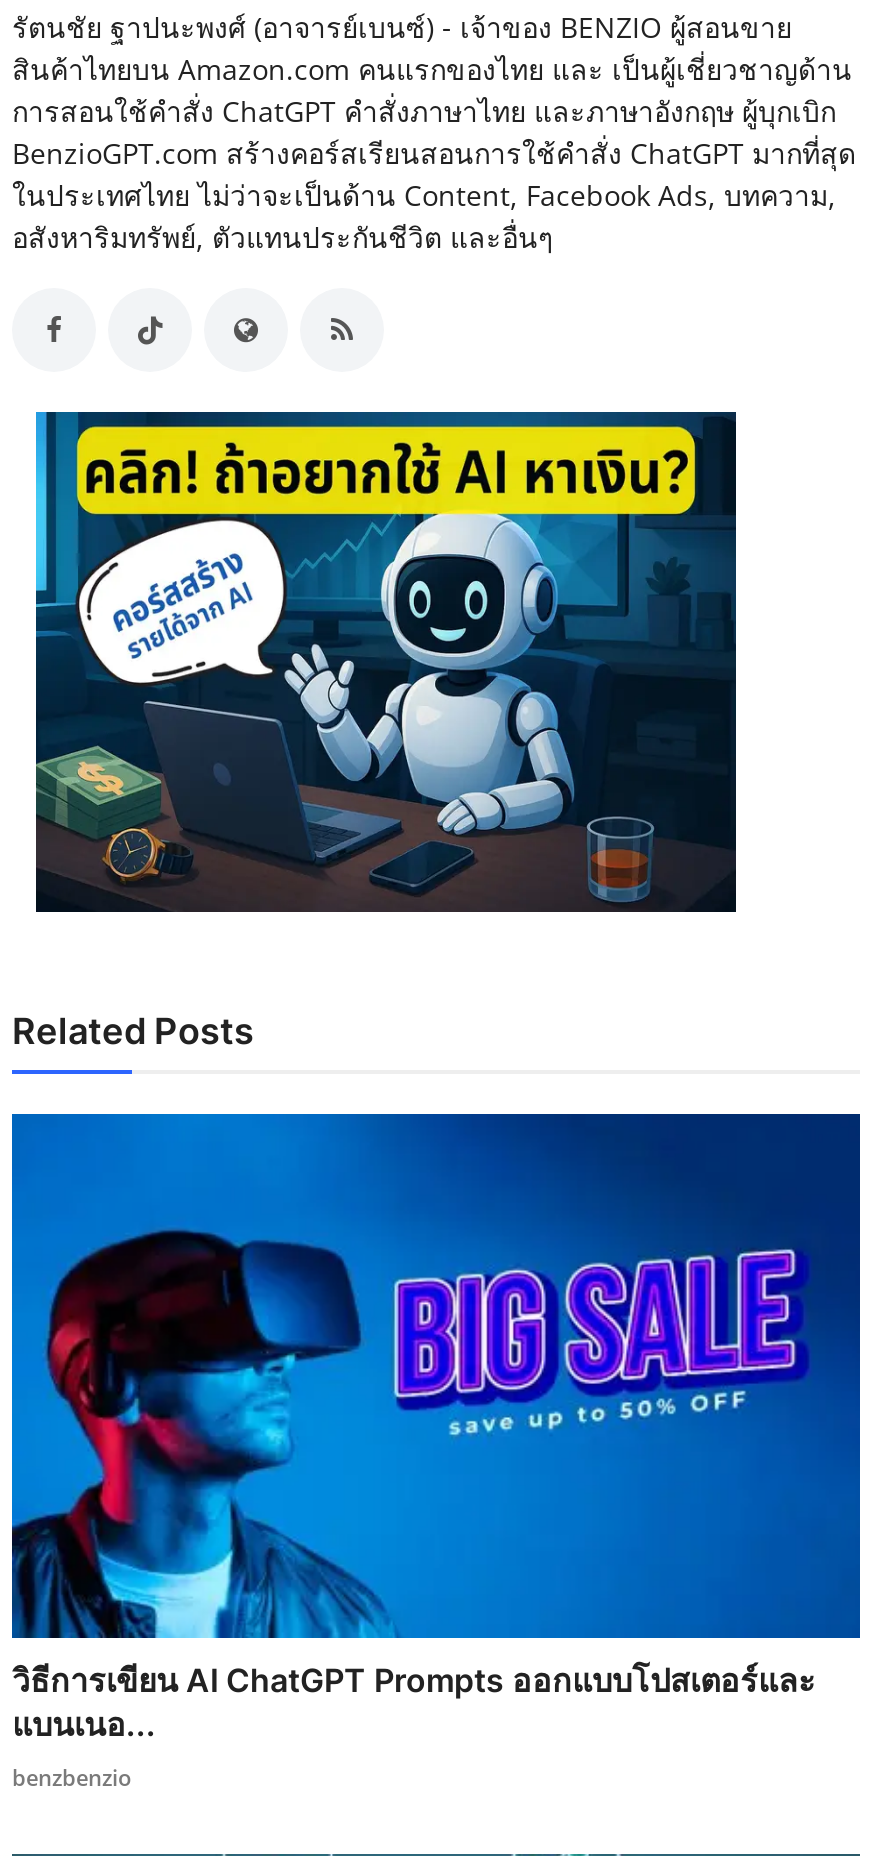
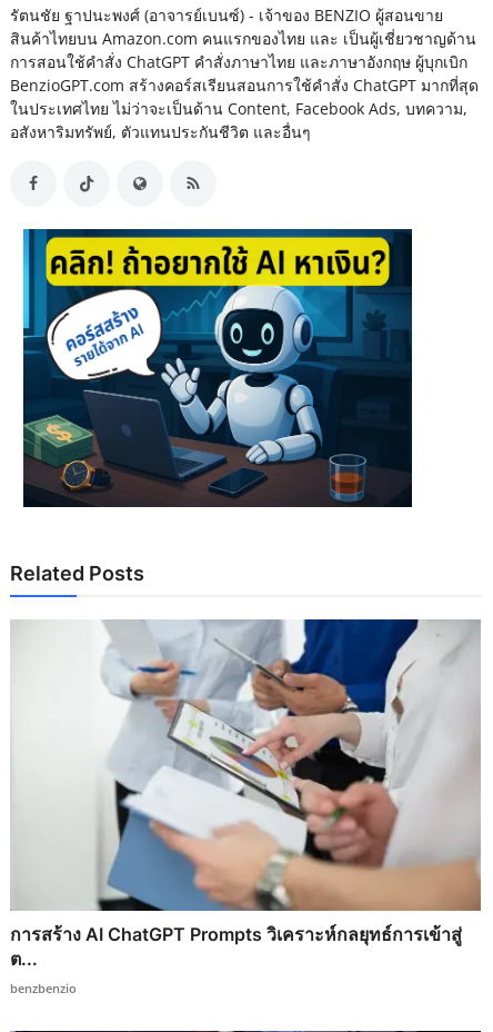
[10,1112,862,1745] [image] | วิธีการเขียน AI ChatGPT Prompts ออกแบบโปสเตอร์และ | แบนเนอ... -> [10,618,482,970] [image] | การสร้าง AI ChatGPT Prompts วิเคราะห์กลยุทธ์การเข้าสู่ | ต...

